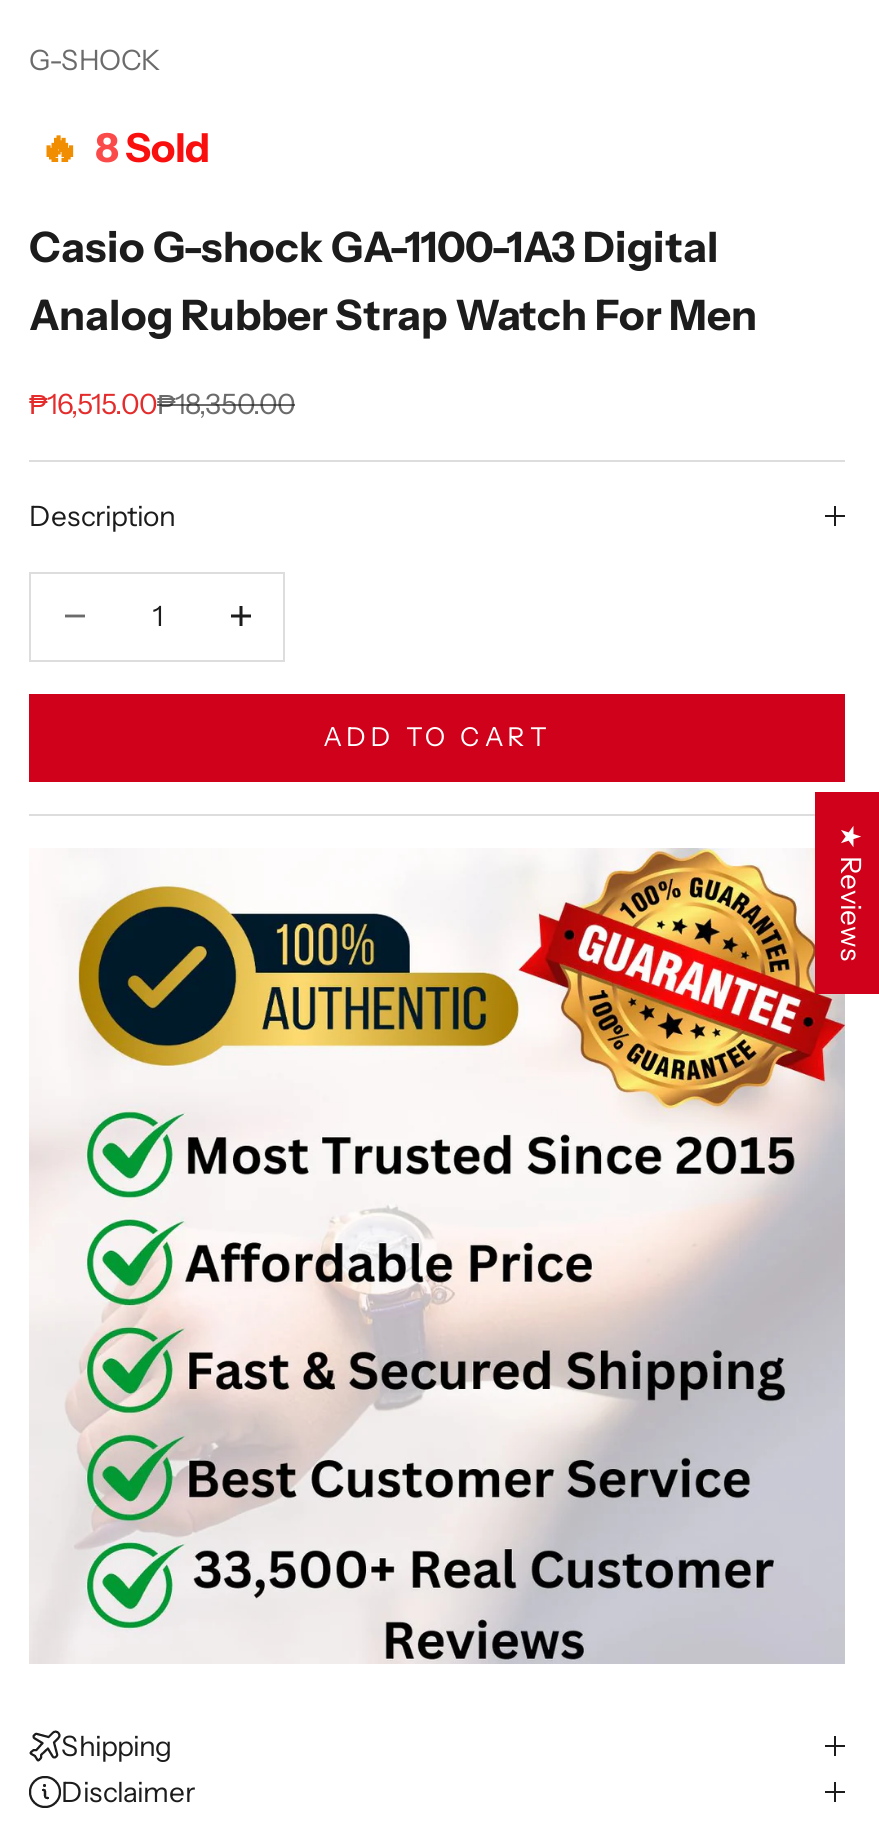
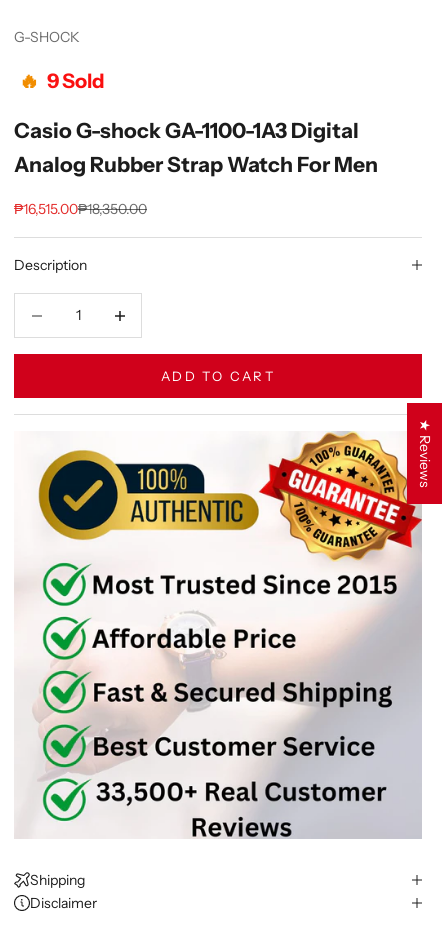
[95,124,211,172] 8 Sold -> [47,69,105,93] 9 Sold

